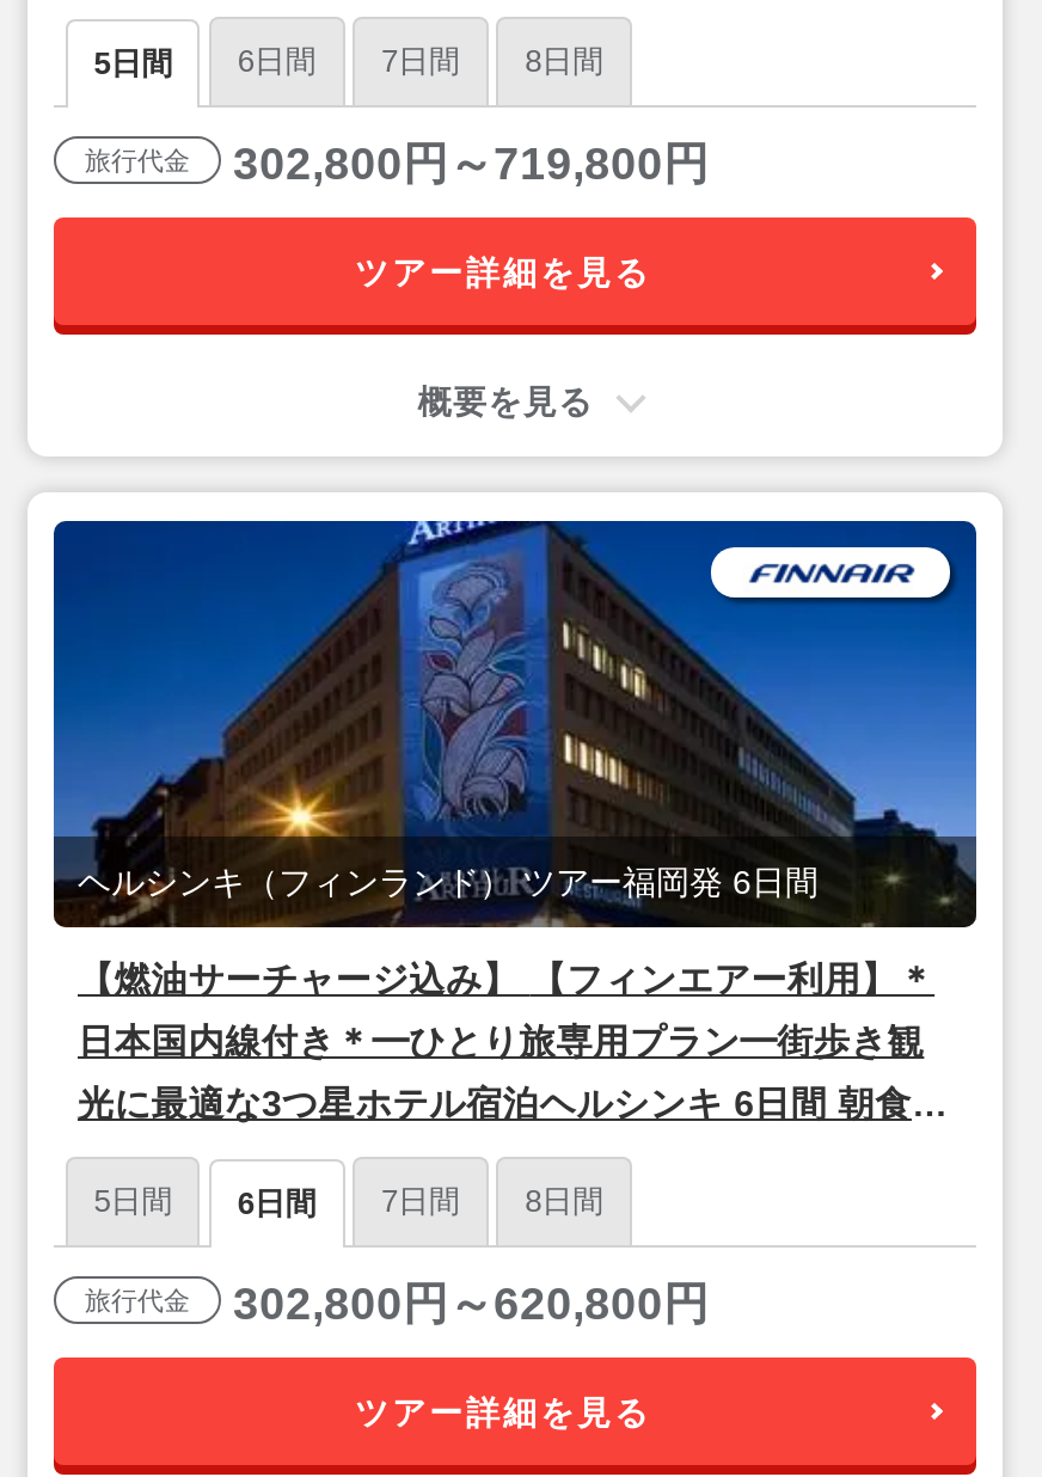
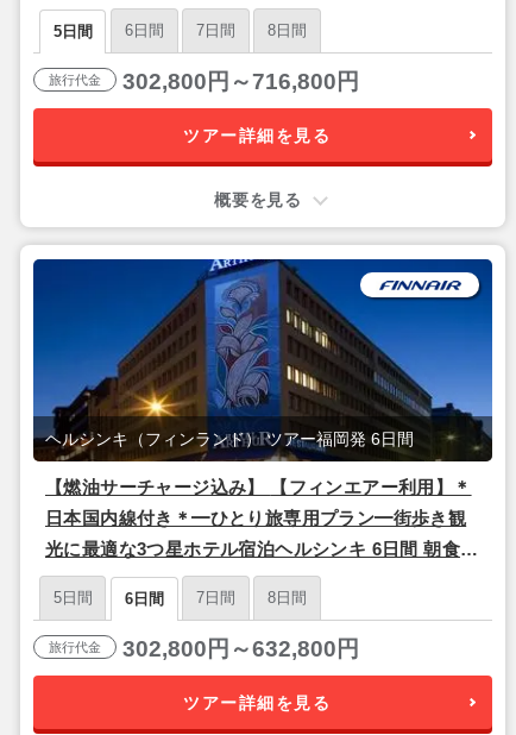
[85,139,709,189] 旅行代金 302,800円～719,800円 -> [49,69,359,94] 旅行代金 302,800円～716,800円
[85,1279,709,1329] 旅行代金 302,800円～620,800円 -> [49,636,359,661] 旅行代金 302,800円～632,800円

